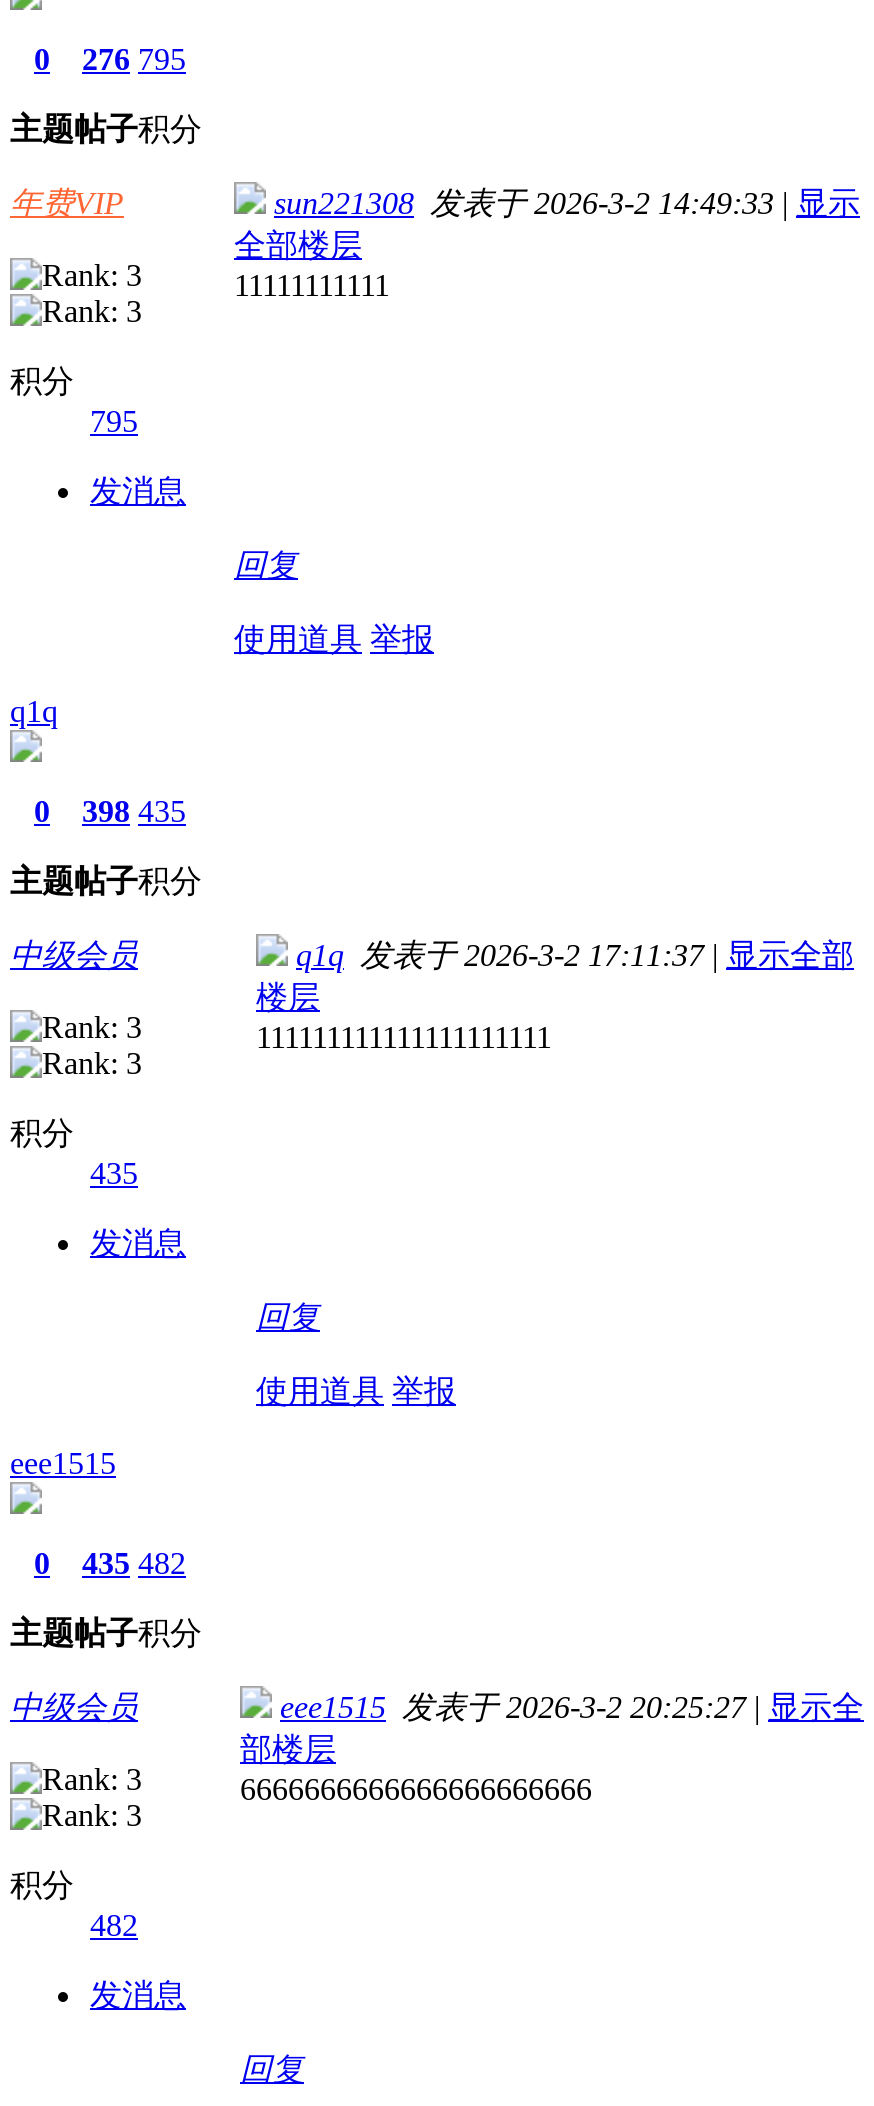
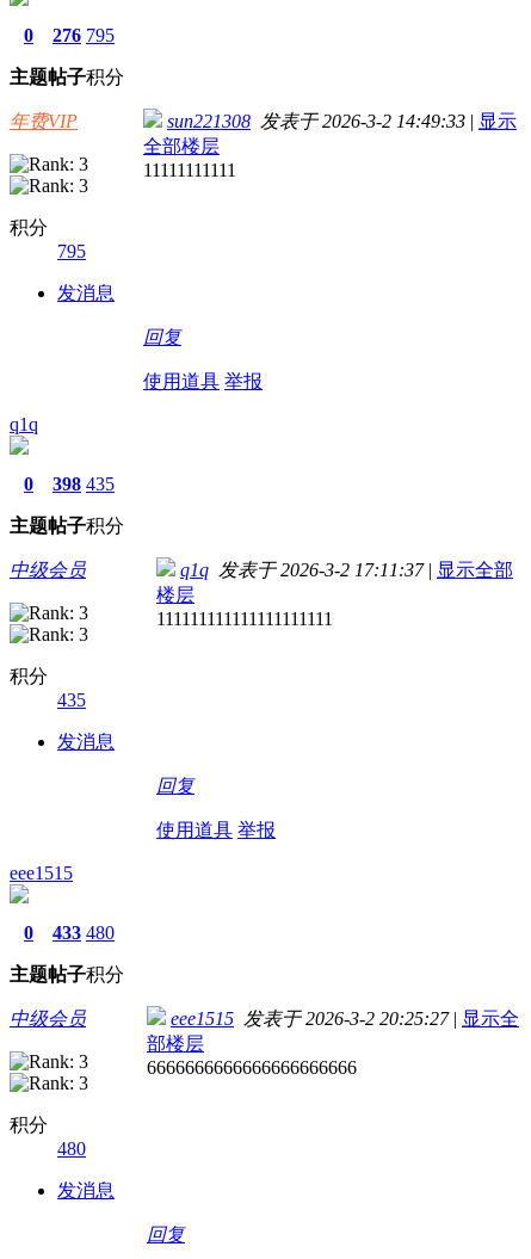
[82,1546,130,1580] 435 -> [53,923,81,943] 433
[138,1546,186,1580] 482 -> [86,923,115,943] 480
[90,1908,138,1942] 482 -> [57,1139,86,1159] 480

